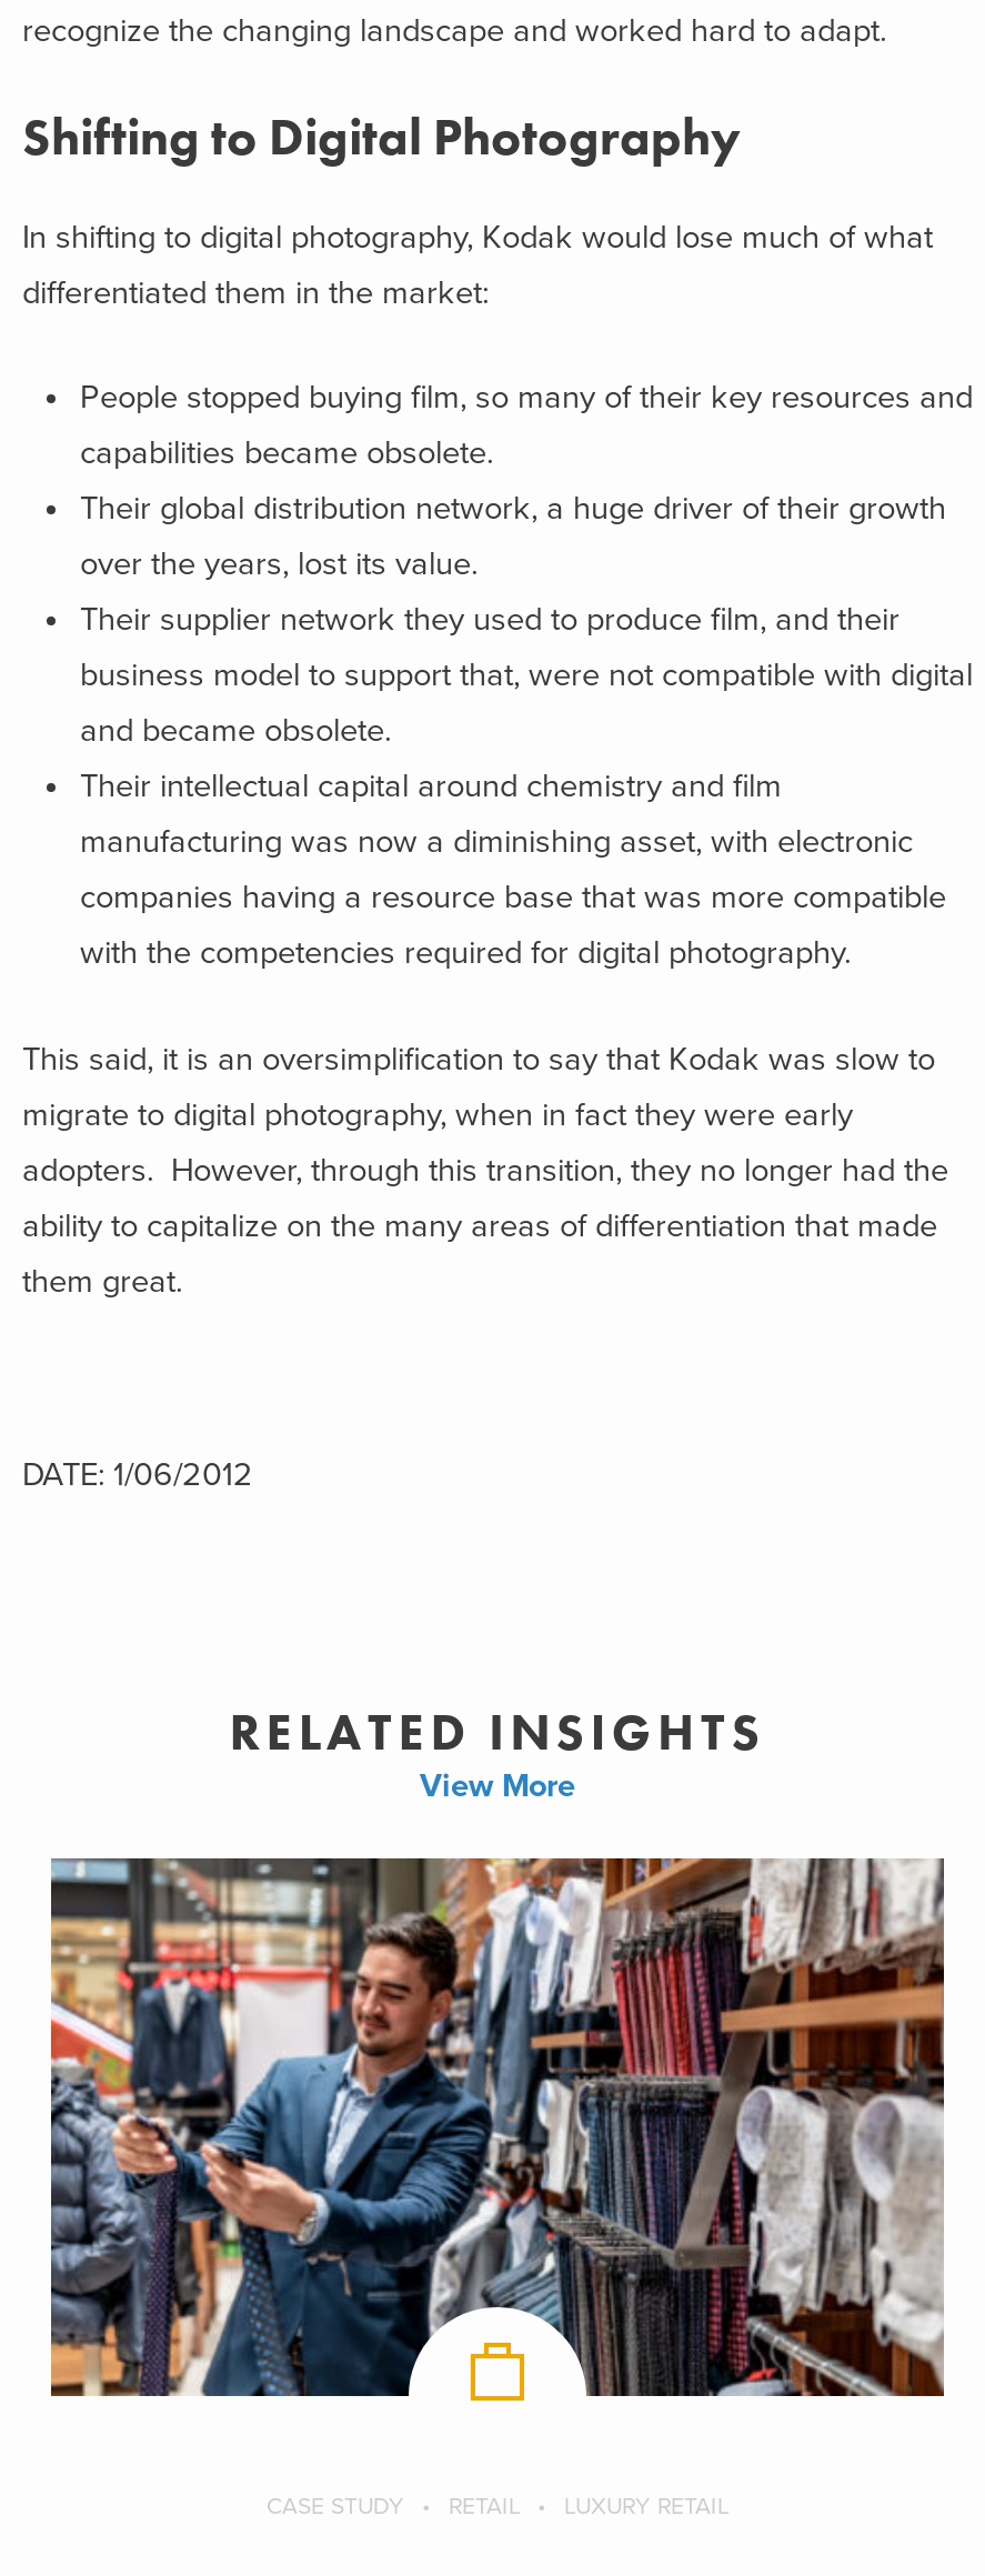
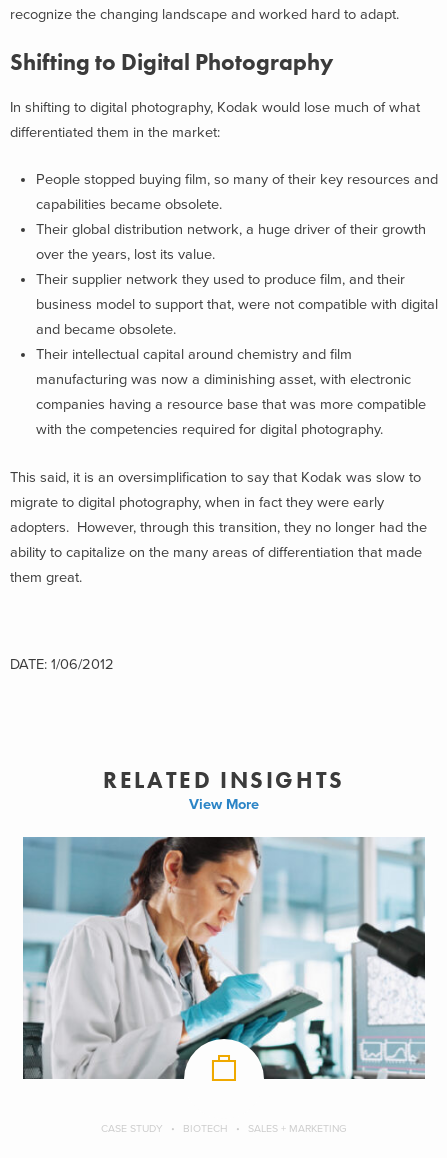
[49,1856,946,2398] [image] -> [22,836,426,1080] [image]
[449,2492,728,2520] RETAIL | LUXURY RETAIL -> [183,1122,347,1135] BIOTECH | SALES + MARKETING

